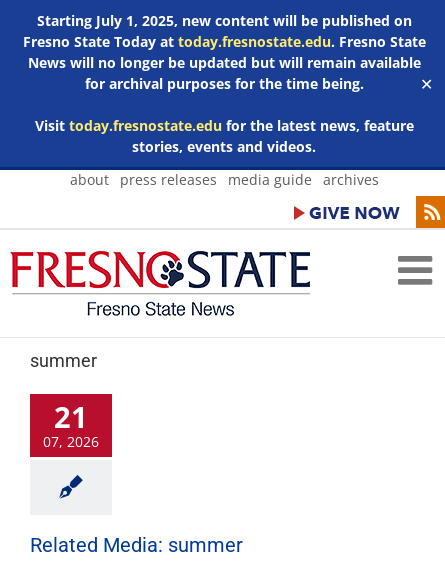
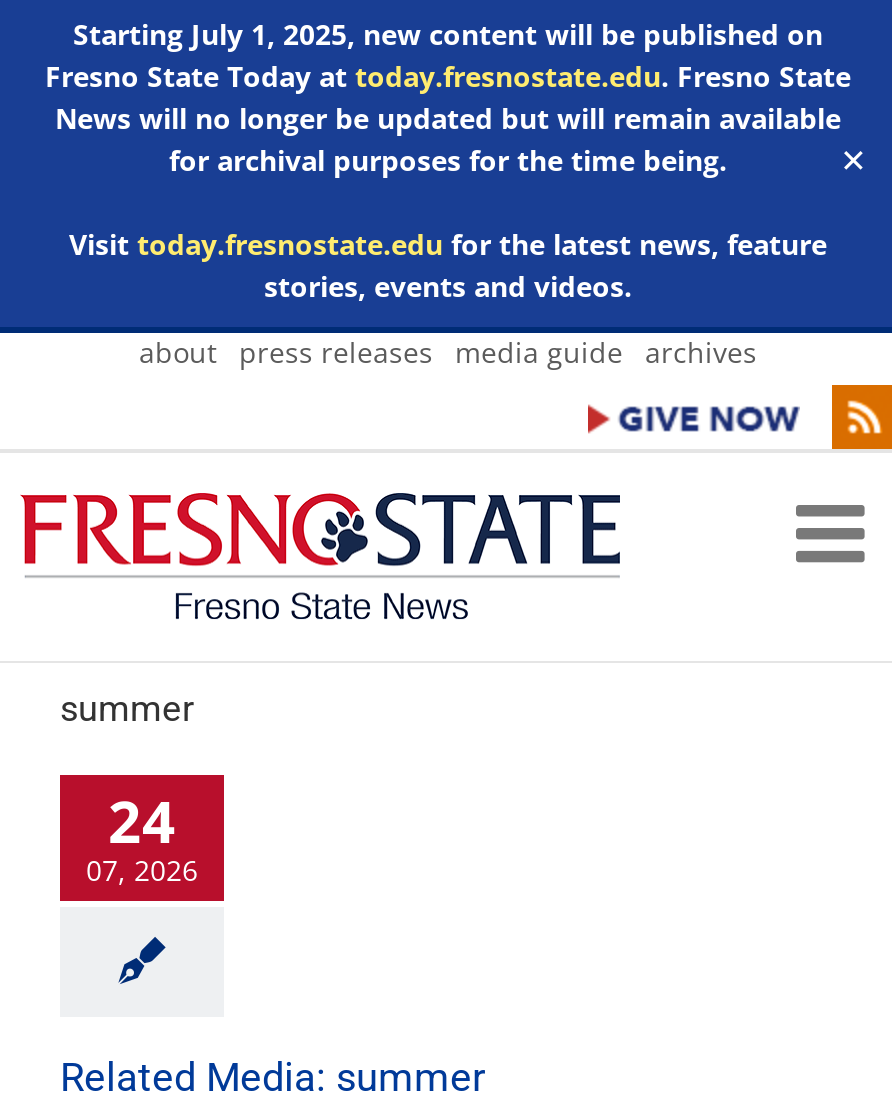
[54,397,88,436] 21 -> [108,782,176,860] 24

